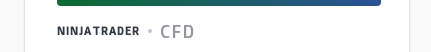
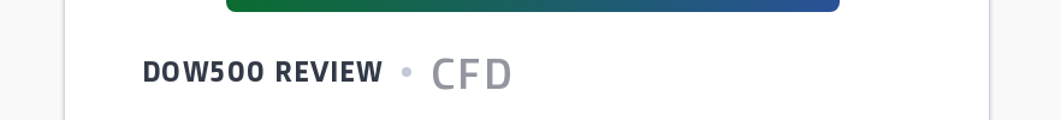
[57,24,140,38] NINJATRADER -> [142,56,383,90] DOW500 REVIEW

